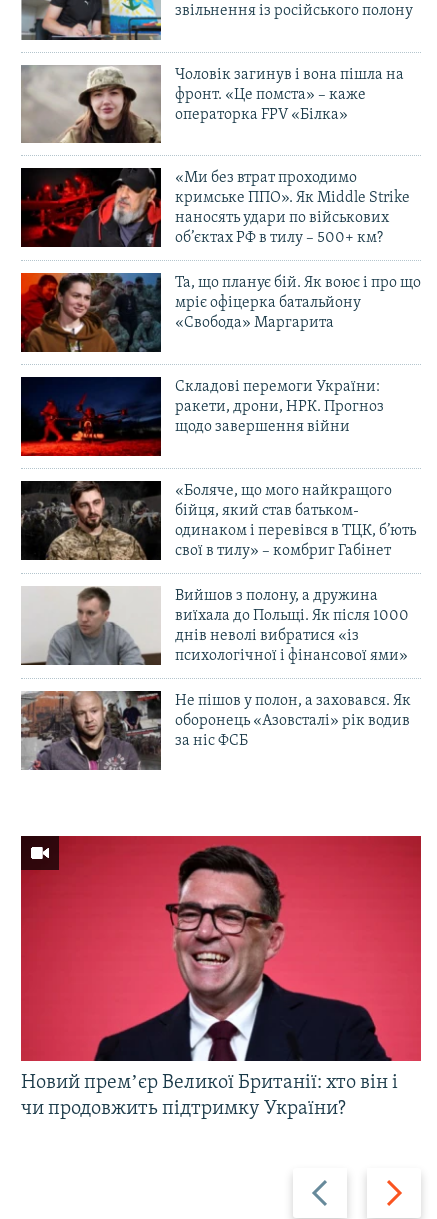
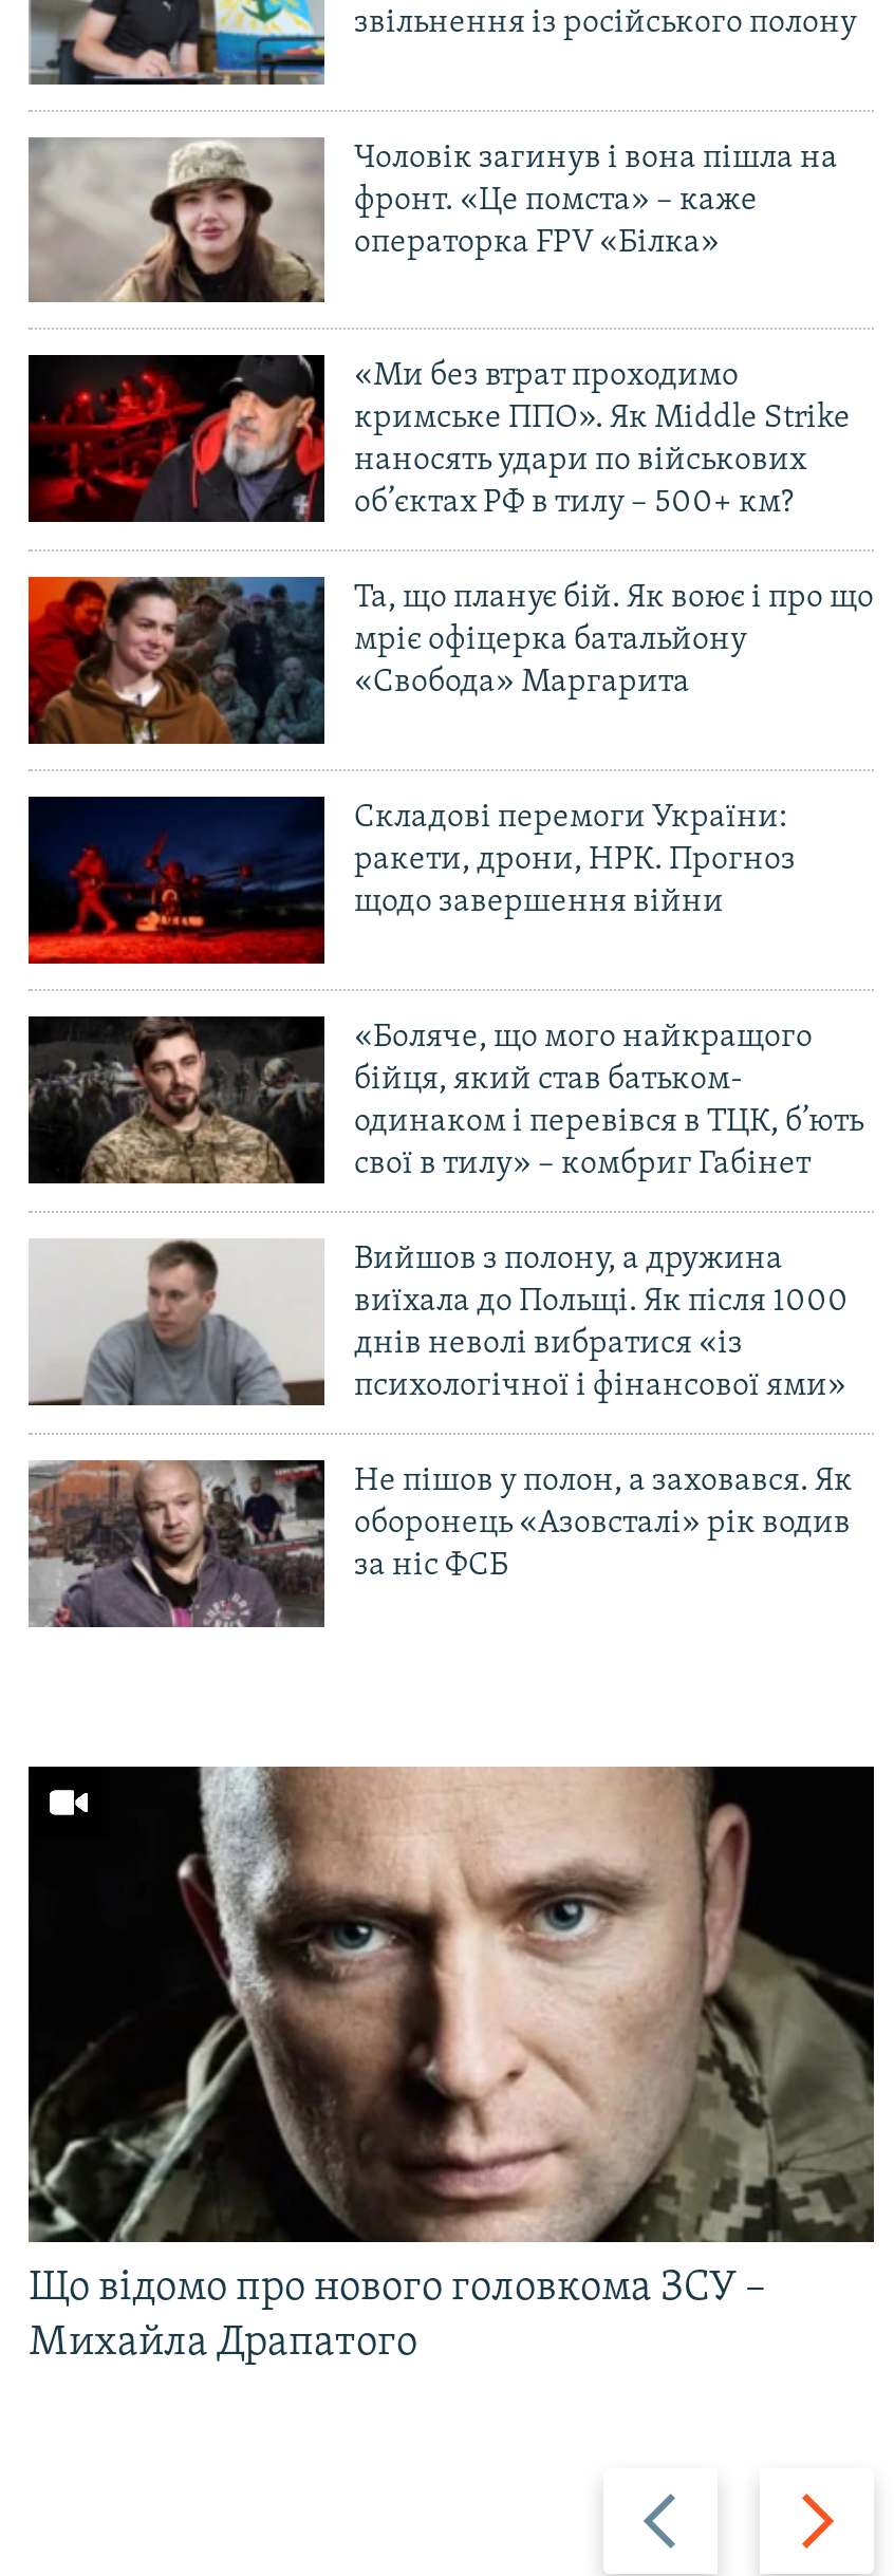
[20,835,422,1119] [image] | Новий премʼєр Великої Британії: хто він і | чи продовжить підтримку України? -> [26,1765,876,2364] [image] | Що відомо про нового головкома ЗСУ – | Михайла Драпатого

